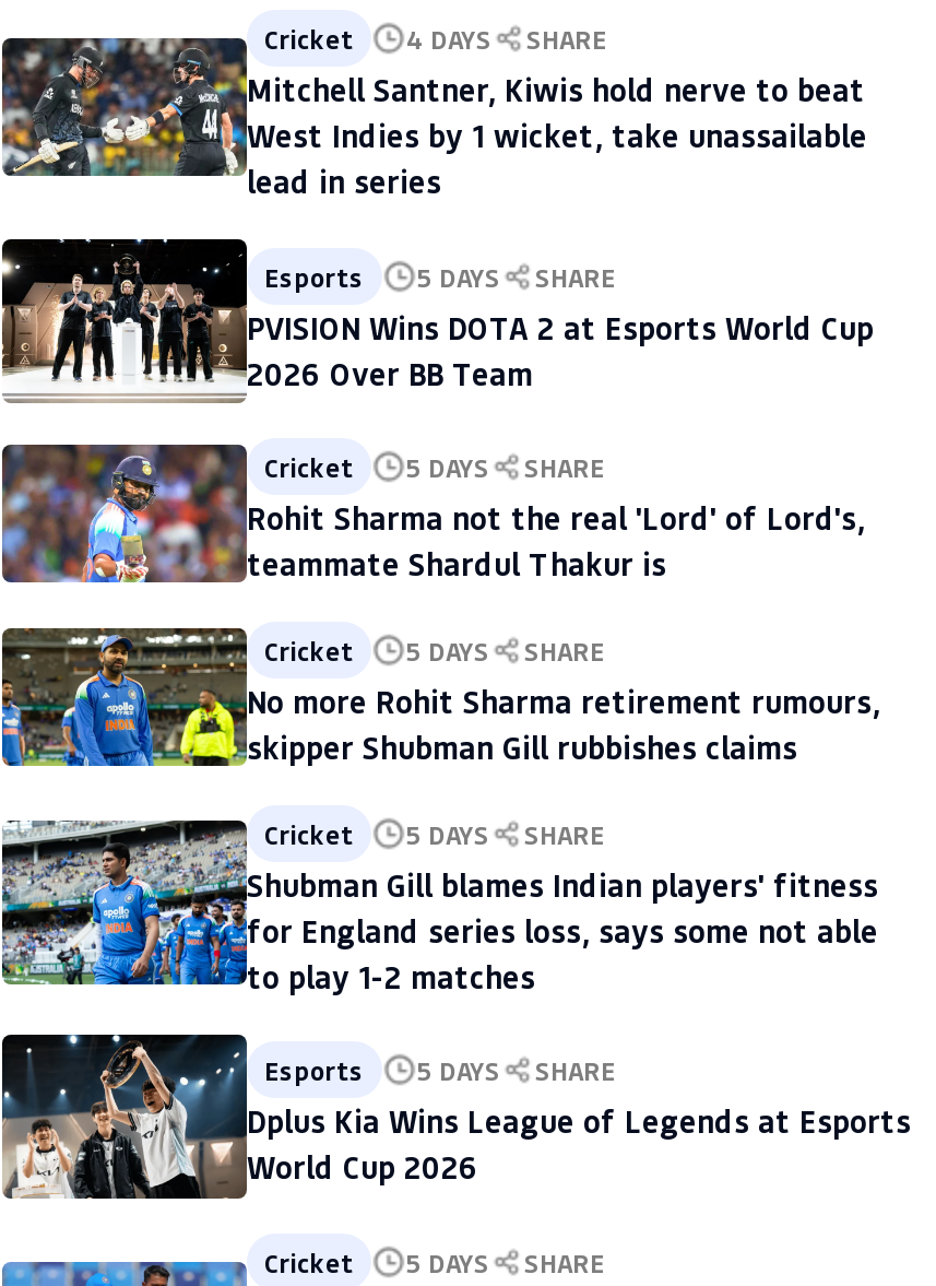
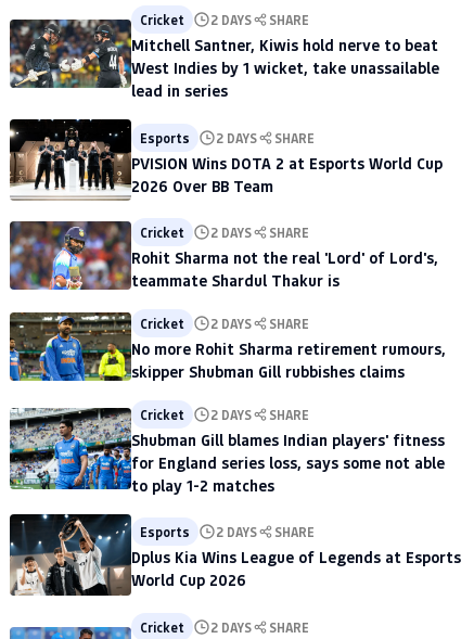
[264,22,607,57] Cricket 4 DAYS SHARE -> [140,11,309,29] Cricket 2 DAYS SHARE
[264,259,616,293] Esports 5 DAYS SHARE -> [140,129,315,146] Esports 2 DAYS SHARE
[264,449,605,484] Cricket 5 DAYS SHARE -> [140,224,309,241] Cricket 2 DAYS SHARE
[264,633,605,668] Cricket 5 DAYS SHARE -> [140,315,309,332] Cricket 2 DAYS SHARE
[264,816,605,851] Cricket 5 DAYS SHARE -> [140,406,309,423] Cricket 2 DAYS SHARE
[264,1053,616,1088] Esports 5 DAYS SHARE -> [140,523,315,541] Esports 2 DAYS SHARE
[264,1244,605,1279] Cricket 5 DAYS SHARE -> [140,618,309,636] Cricket 2 DAYS SHARE

